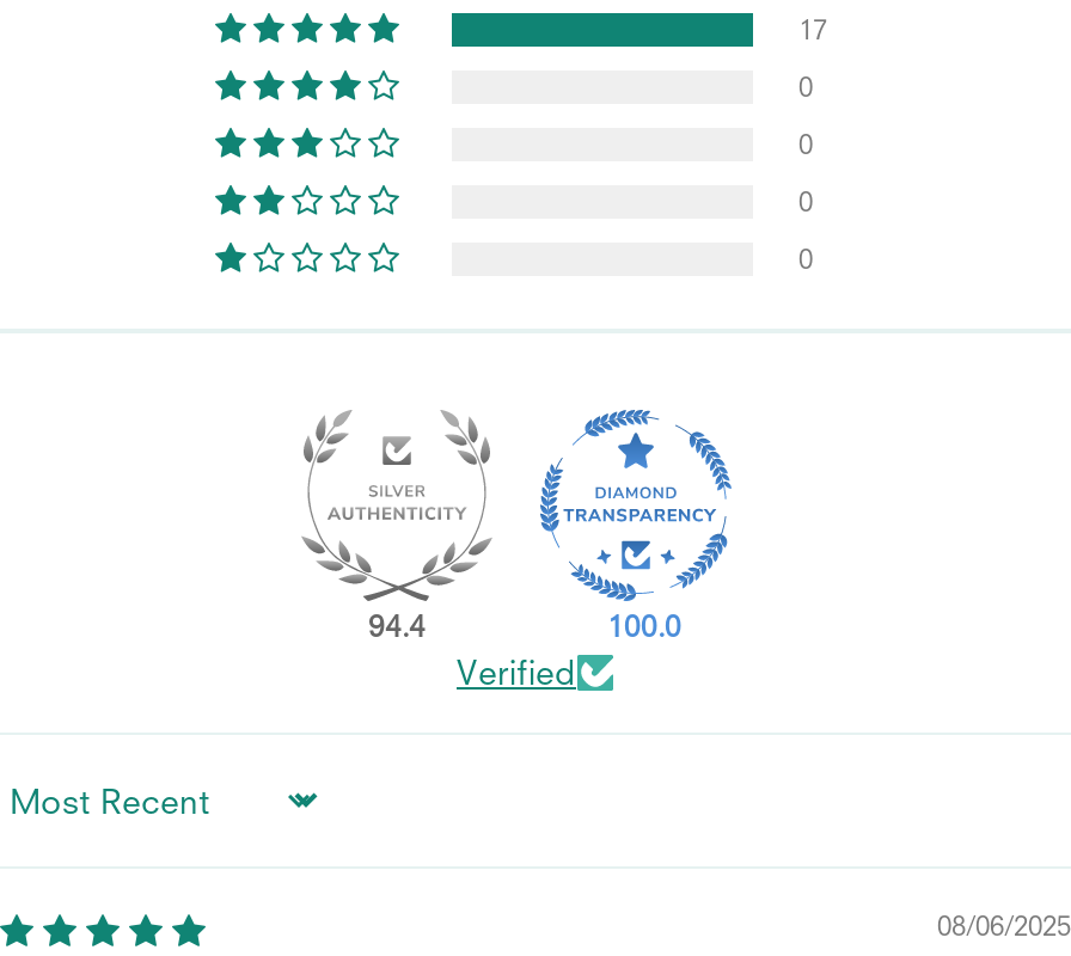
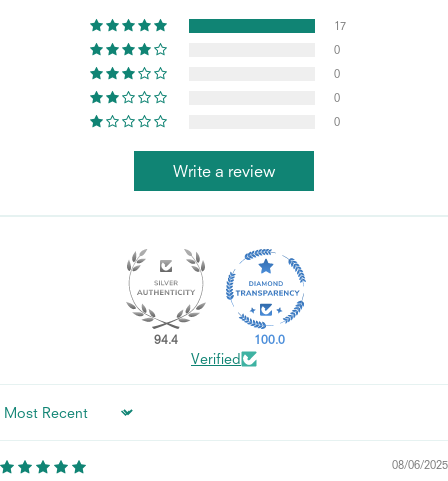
none -> [173,161,275,180] Write a review

